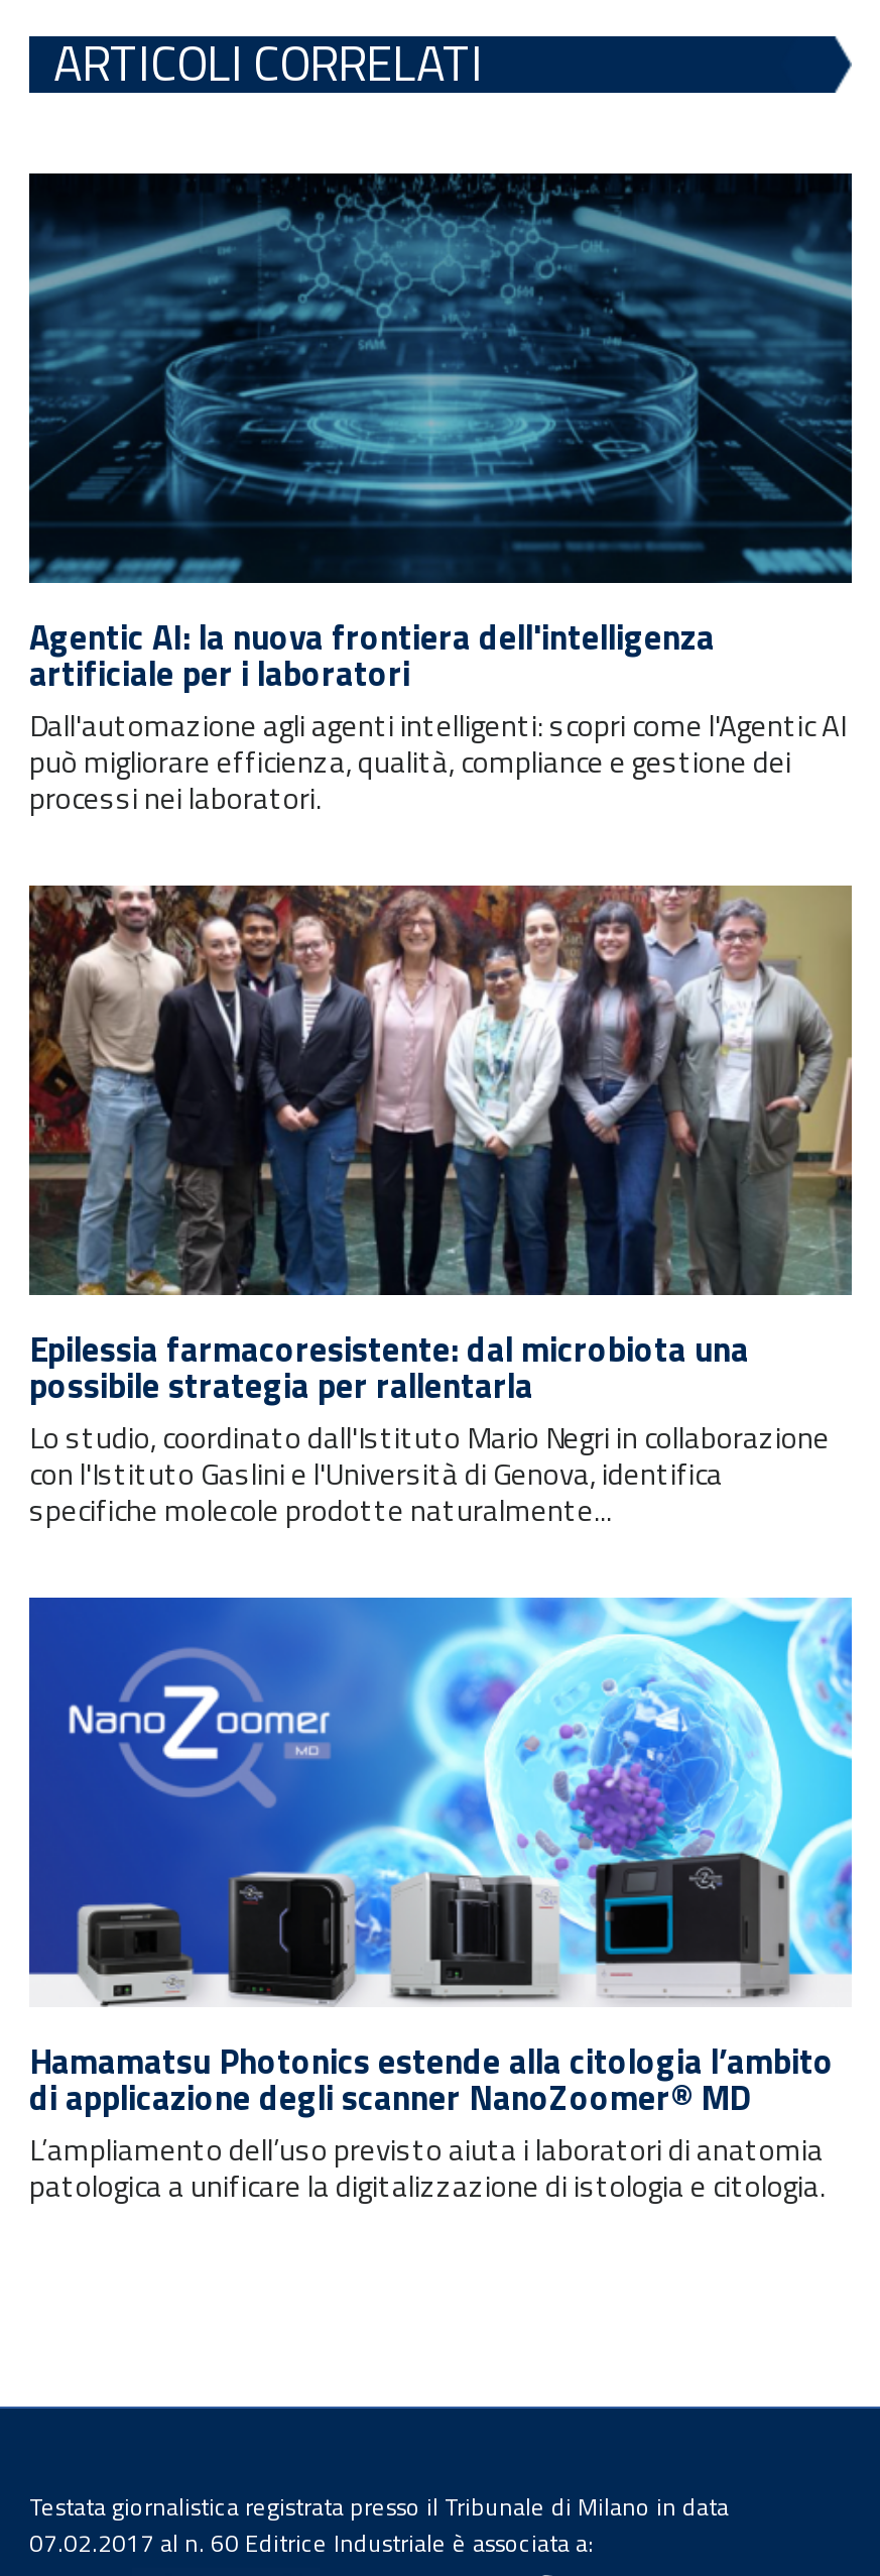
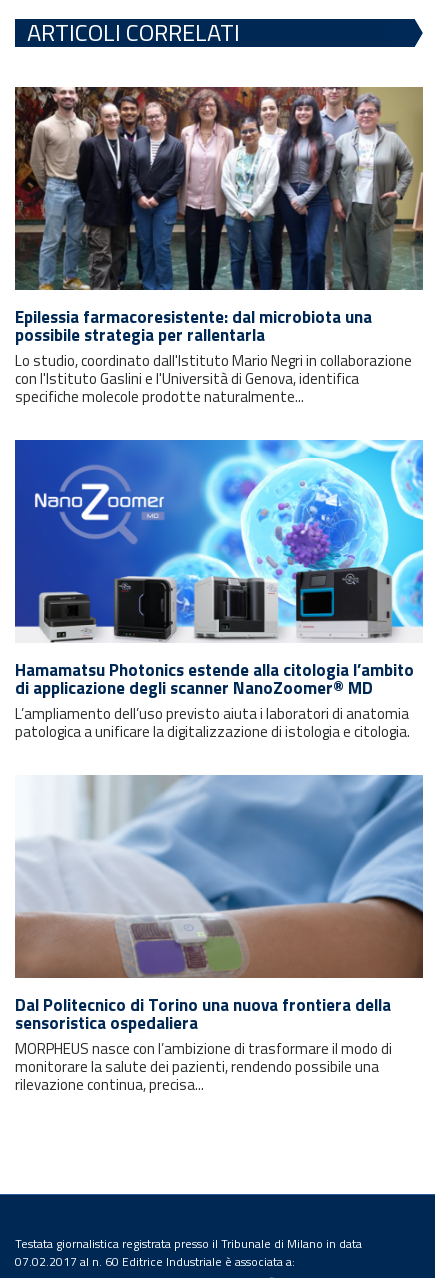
[27,171,854,821] [image] | Agentic AI: la nuova frontiera dell'intelligenza | artificiale per i laboratori | Dall'automazione agli agenti intelligenti: scopri come l'Agentic AI | può migliorare efficienza, qualità, compliance e gestione dei | processi nei laboratori. -> none
moved [25,882,856,2209] -> [13,85,425,743]: [image] | Epilessia farmacoresistente: dal microbiota una | possibile strategia per rallentarla | ... | L’ampliamento dell’uso previsto aiuta i laboratori di anatomia | patologica a unificare la digitalizzazione di istologia e citologia.
none -> [14,774,424,1096] [image] | Dal Politecnico di Torino una nuova frontiera della | sensoristica ospedaliera | MORPHEUS nasce con l’ambizione di trasformare il modo di | monitorare la salute dei pazienti, rendendo possibile una | rilevazione continua, precisa...

